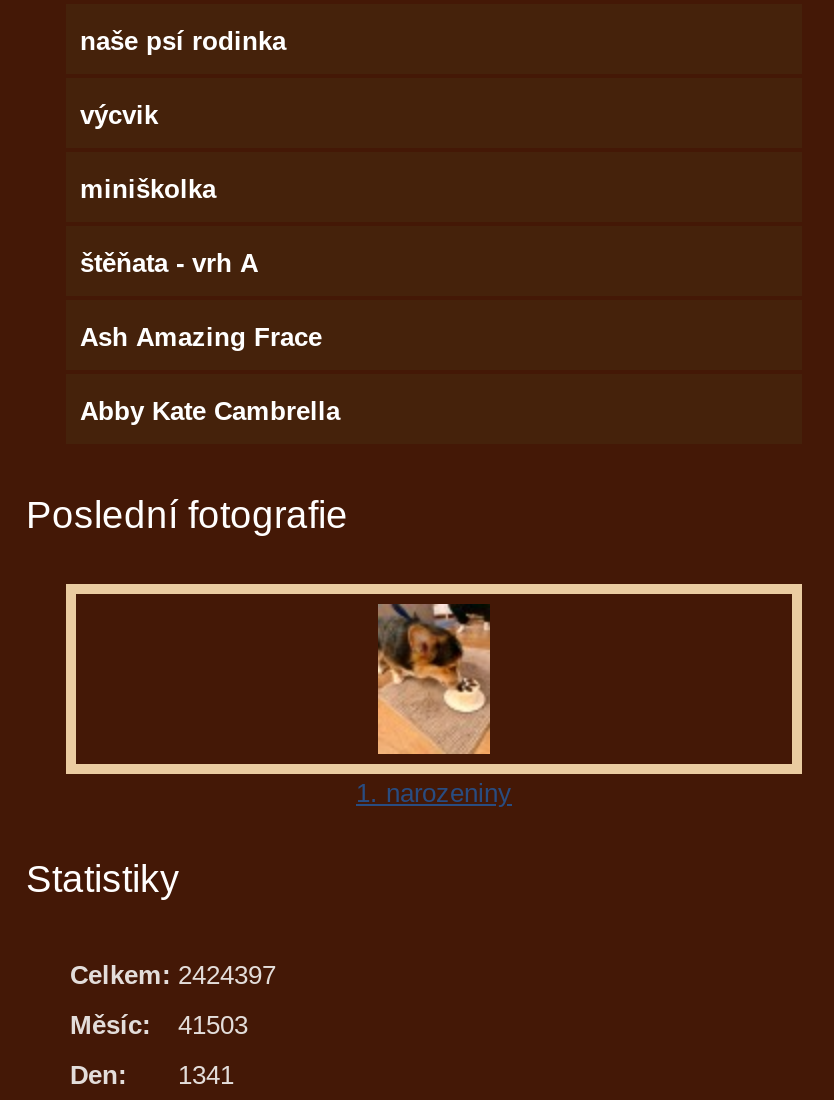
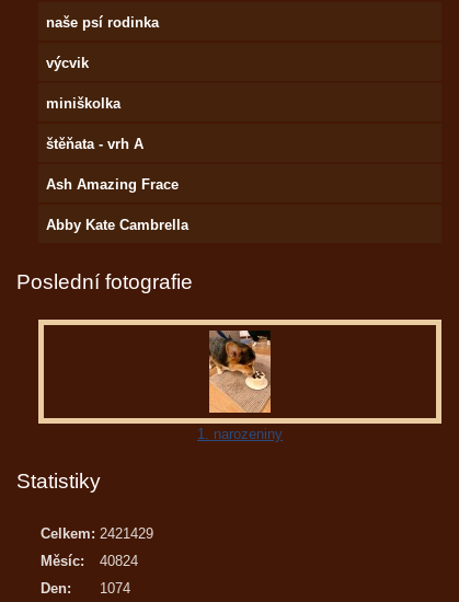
[70,961,276,991] Celkem: 2424397 -> [41,526,153,542] Celkem: 2421429
[70,1011,248,1041] Měsíc: 41503 -> [41,553,138,570] Měsíc: 40824
[70,1061,234,1091] Den: 1341 -> [41,581,130,597] Den: 1074

